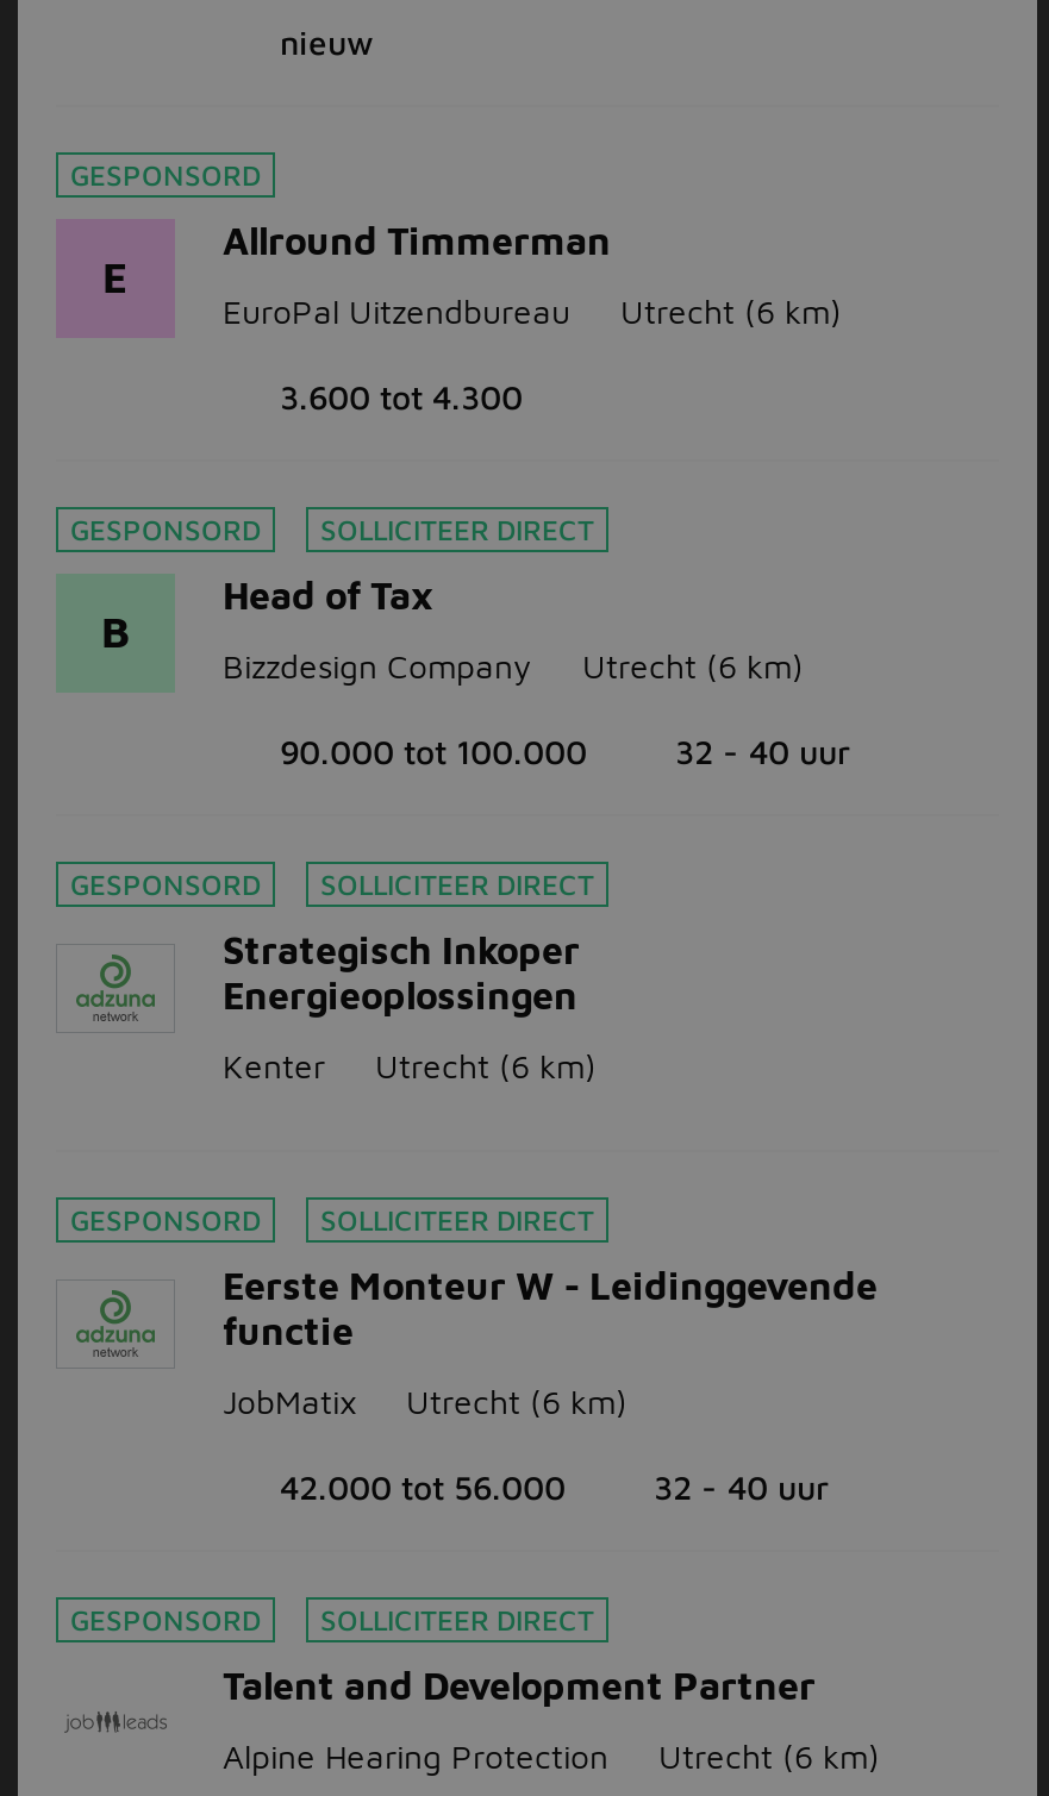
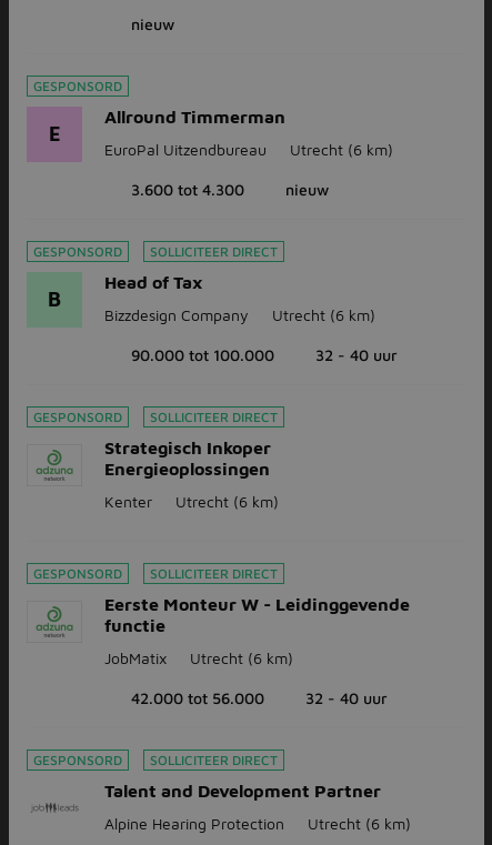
none -> [285,180,329,199] nieuw

